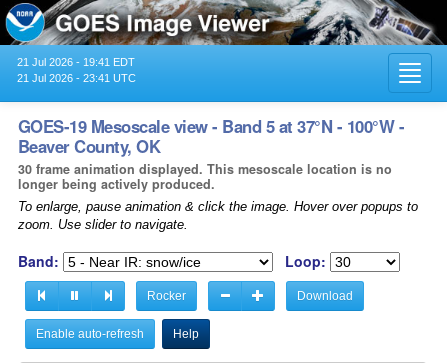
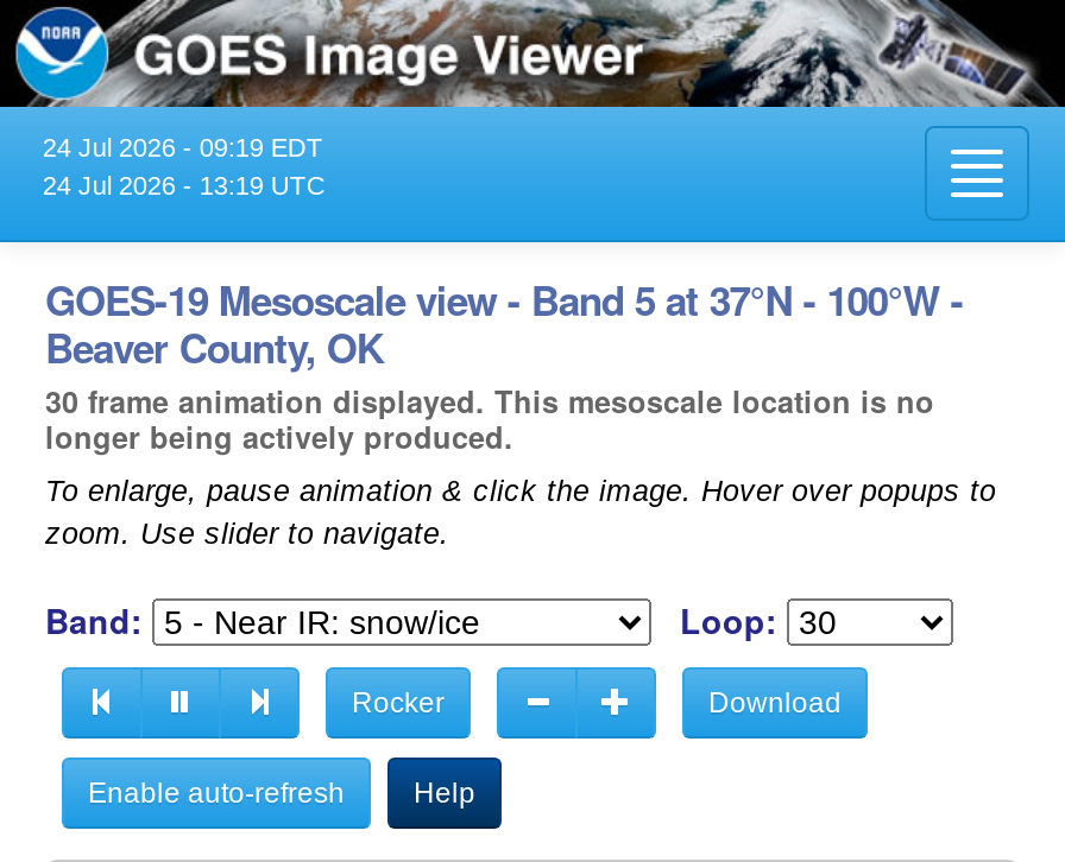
[17,56,135,68] 21 Jul 2026 - 19:41 EDT -> [43,133,323,161] 24 Jul 2026 - 09:19 EDT
[17,72,136,84] 21 Jul 2026 - 23:41 UTC -> [43,171,325,199] 24 Jul 2026 - 13:19 UTC

